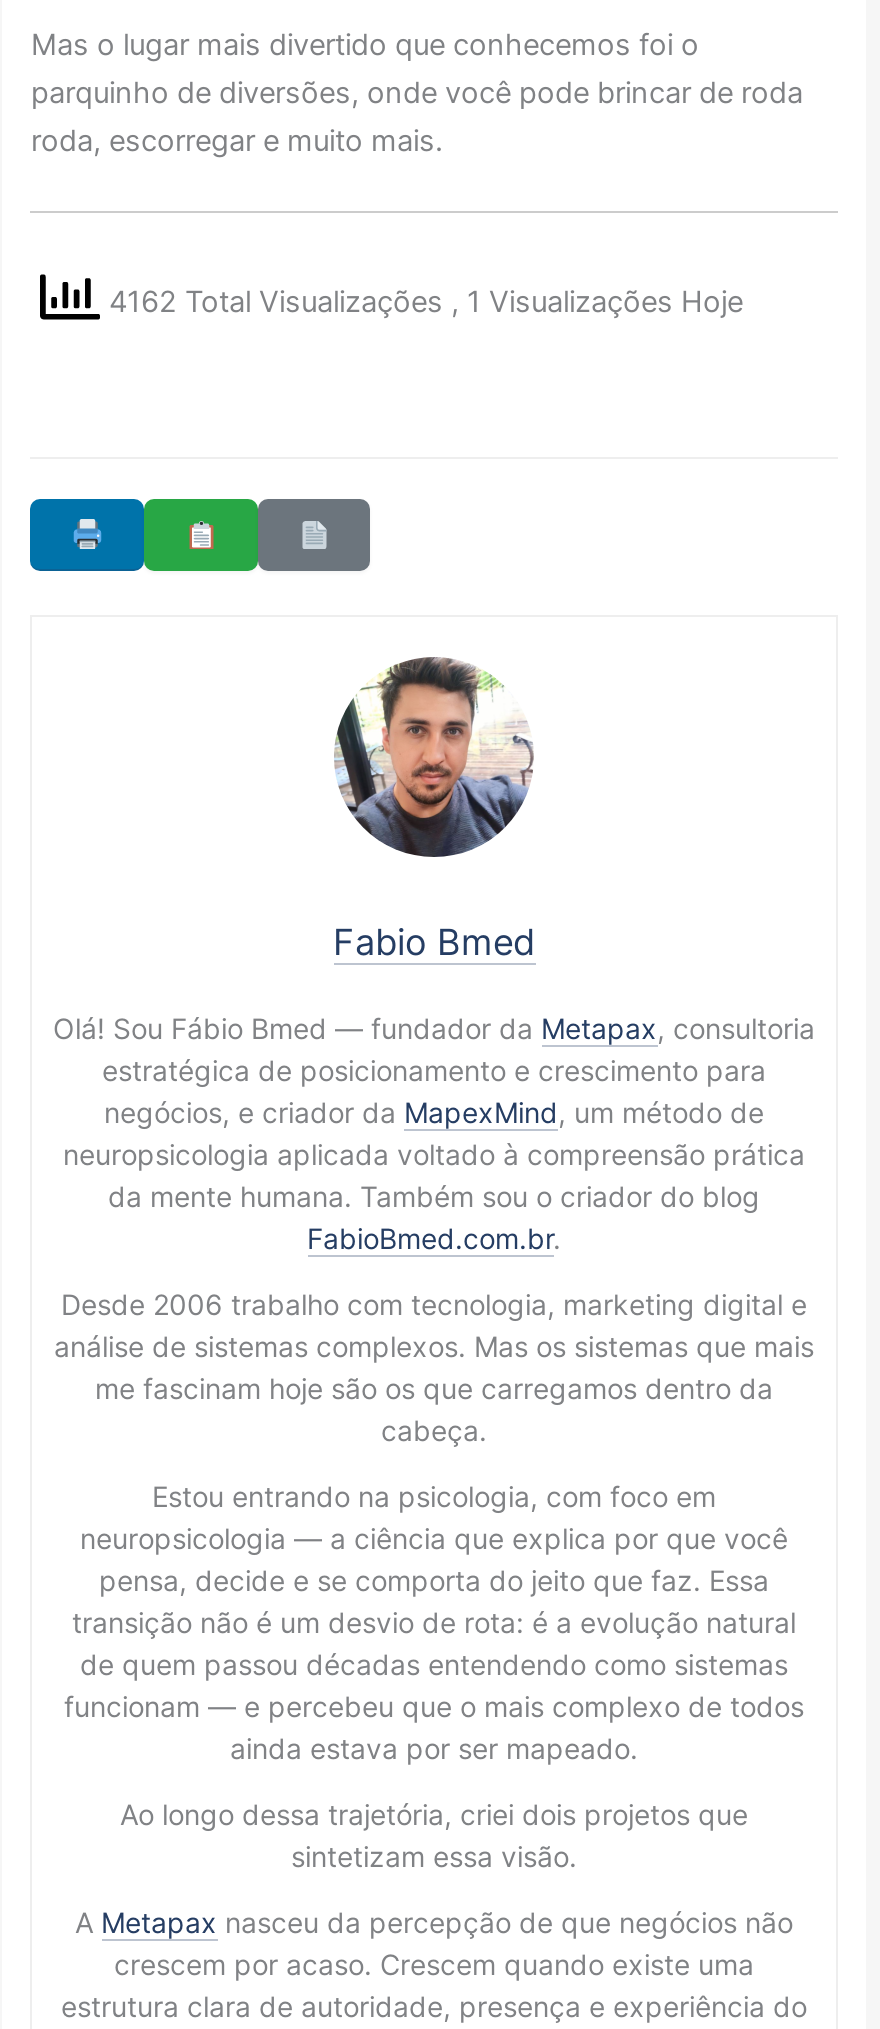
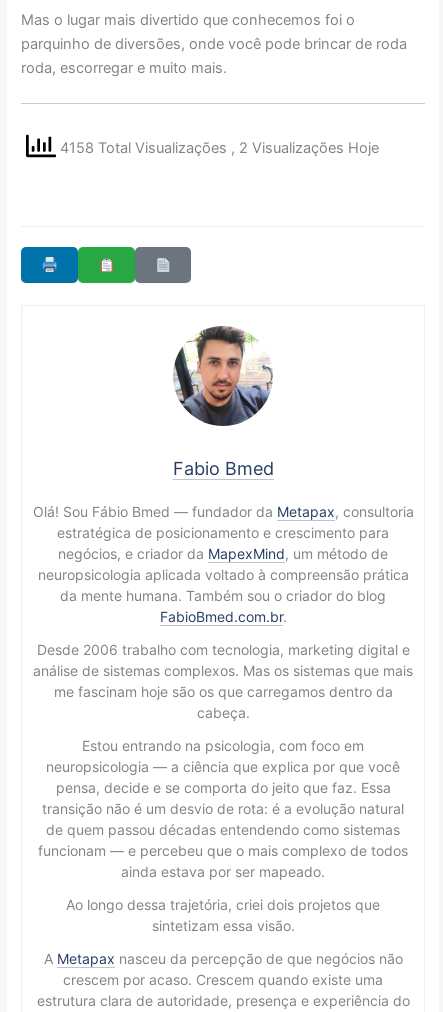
[101,284,743,320] 4162 Total Visualizações, 1 Visualizações Hoje -> [56,139,379,157] 4158 Total Visualizações, 2 Visualizações Hoje

